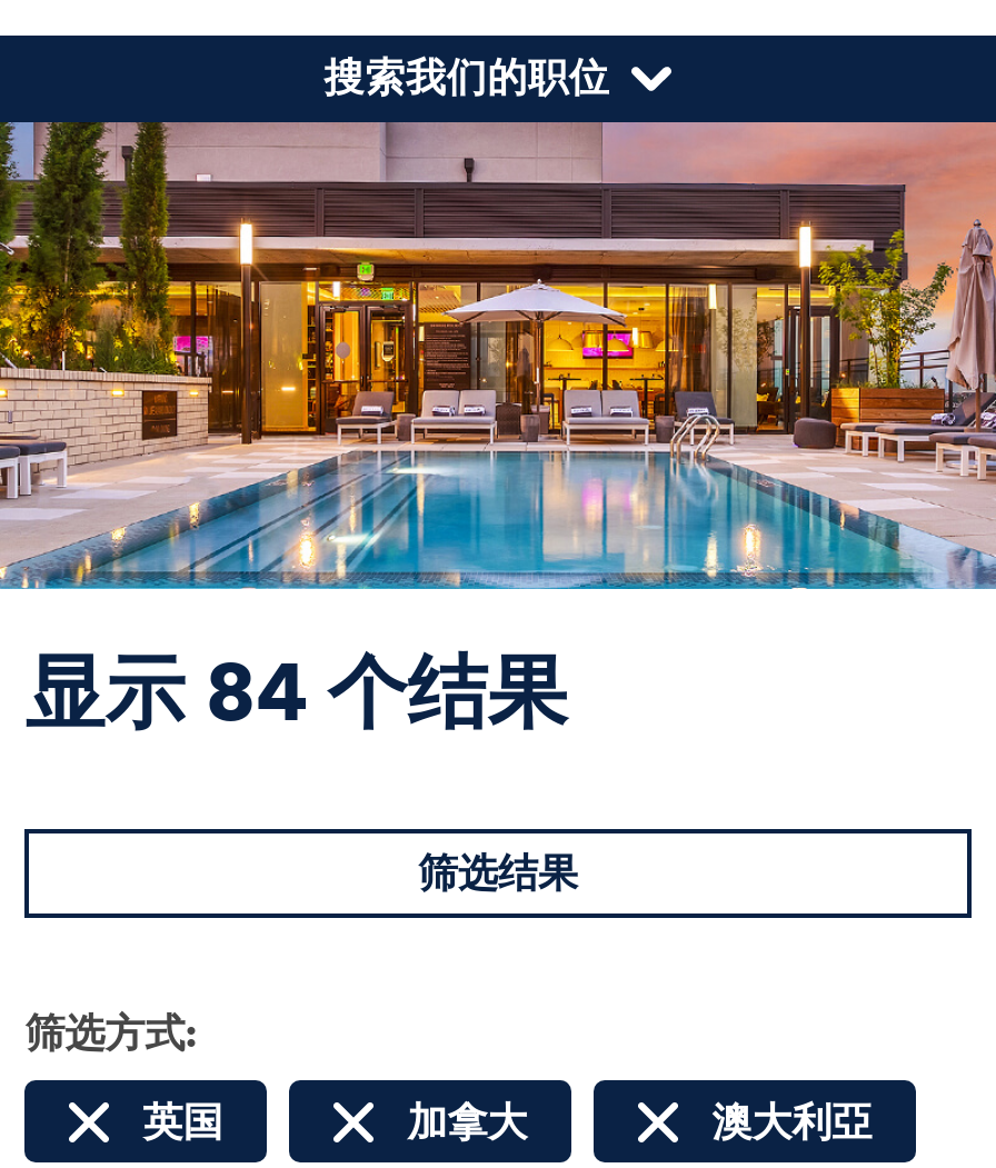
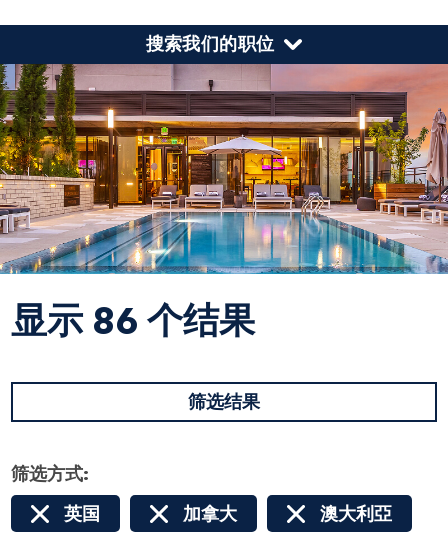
[25,642,567,740] 显示 84 个结果 -> [11,298,255,342] 显示 86 个结果

